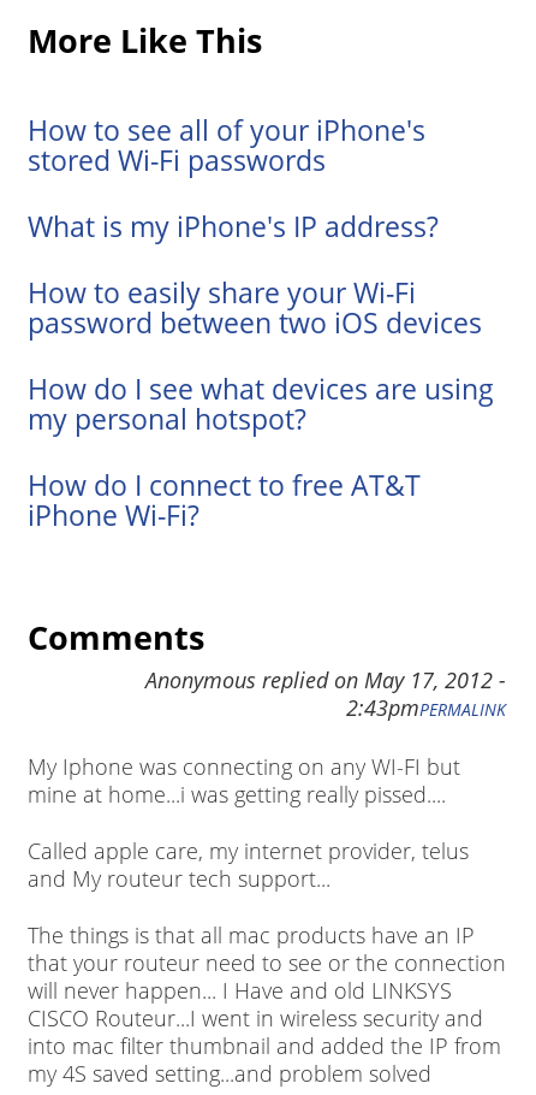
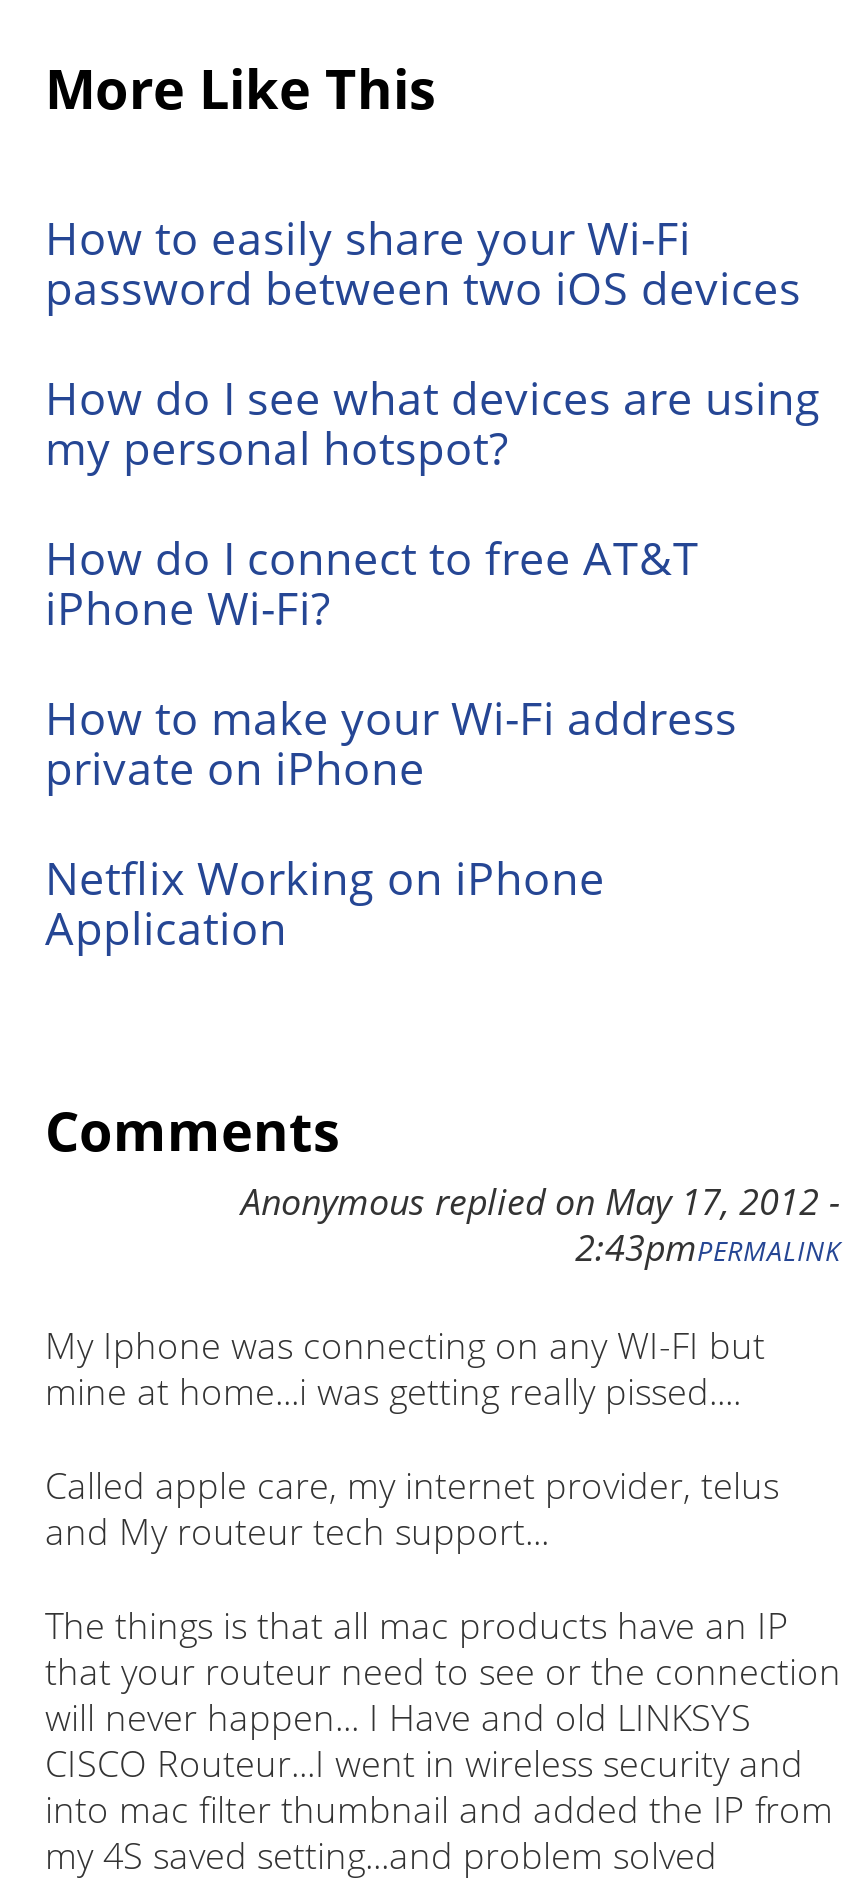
[28,112,439,246] How to see all of your iPhone's | stored Wi-Fi passwords | What is my iPhone's IP address? -> none
moved [28,275,494,535] -> [45,208,821,640]: How to easily share your Wi-Fi | password between two iOS devices | How do I see what devices are using | my personal hotspot? | How do I connect to free AT&T | iPhone Wi-Fi?
none -> [45,688,737,960] How to make your Wi-Fi address | private on iPhone | Netflix Working on iPhone | Application

